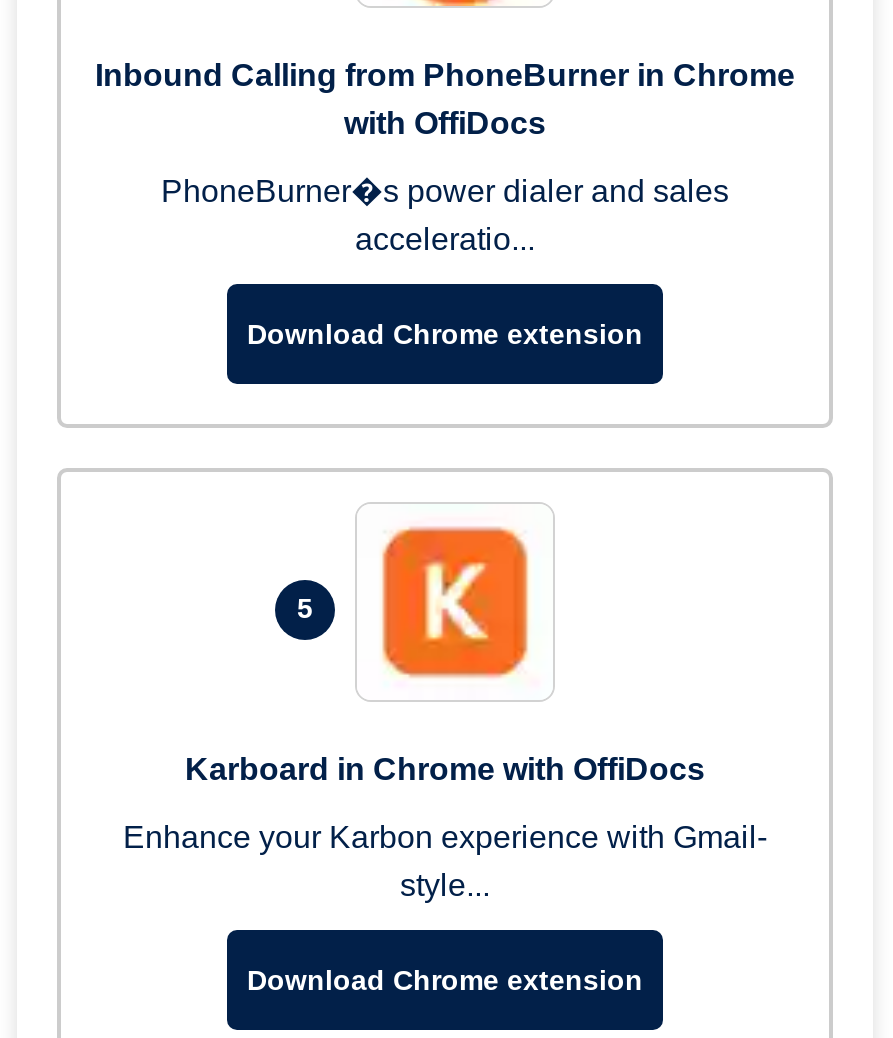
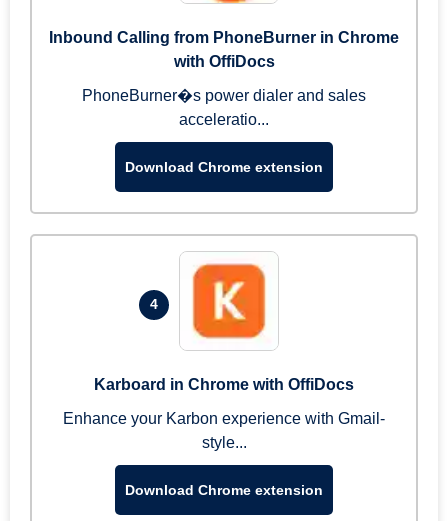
[297,592,313,624] 5 -> [150,296,158,312] 4

